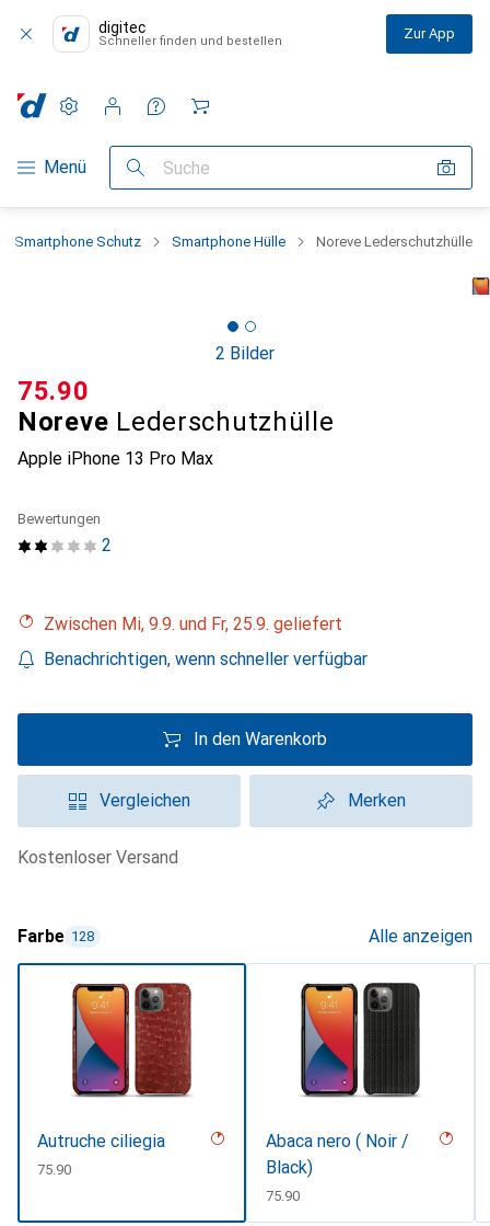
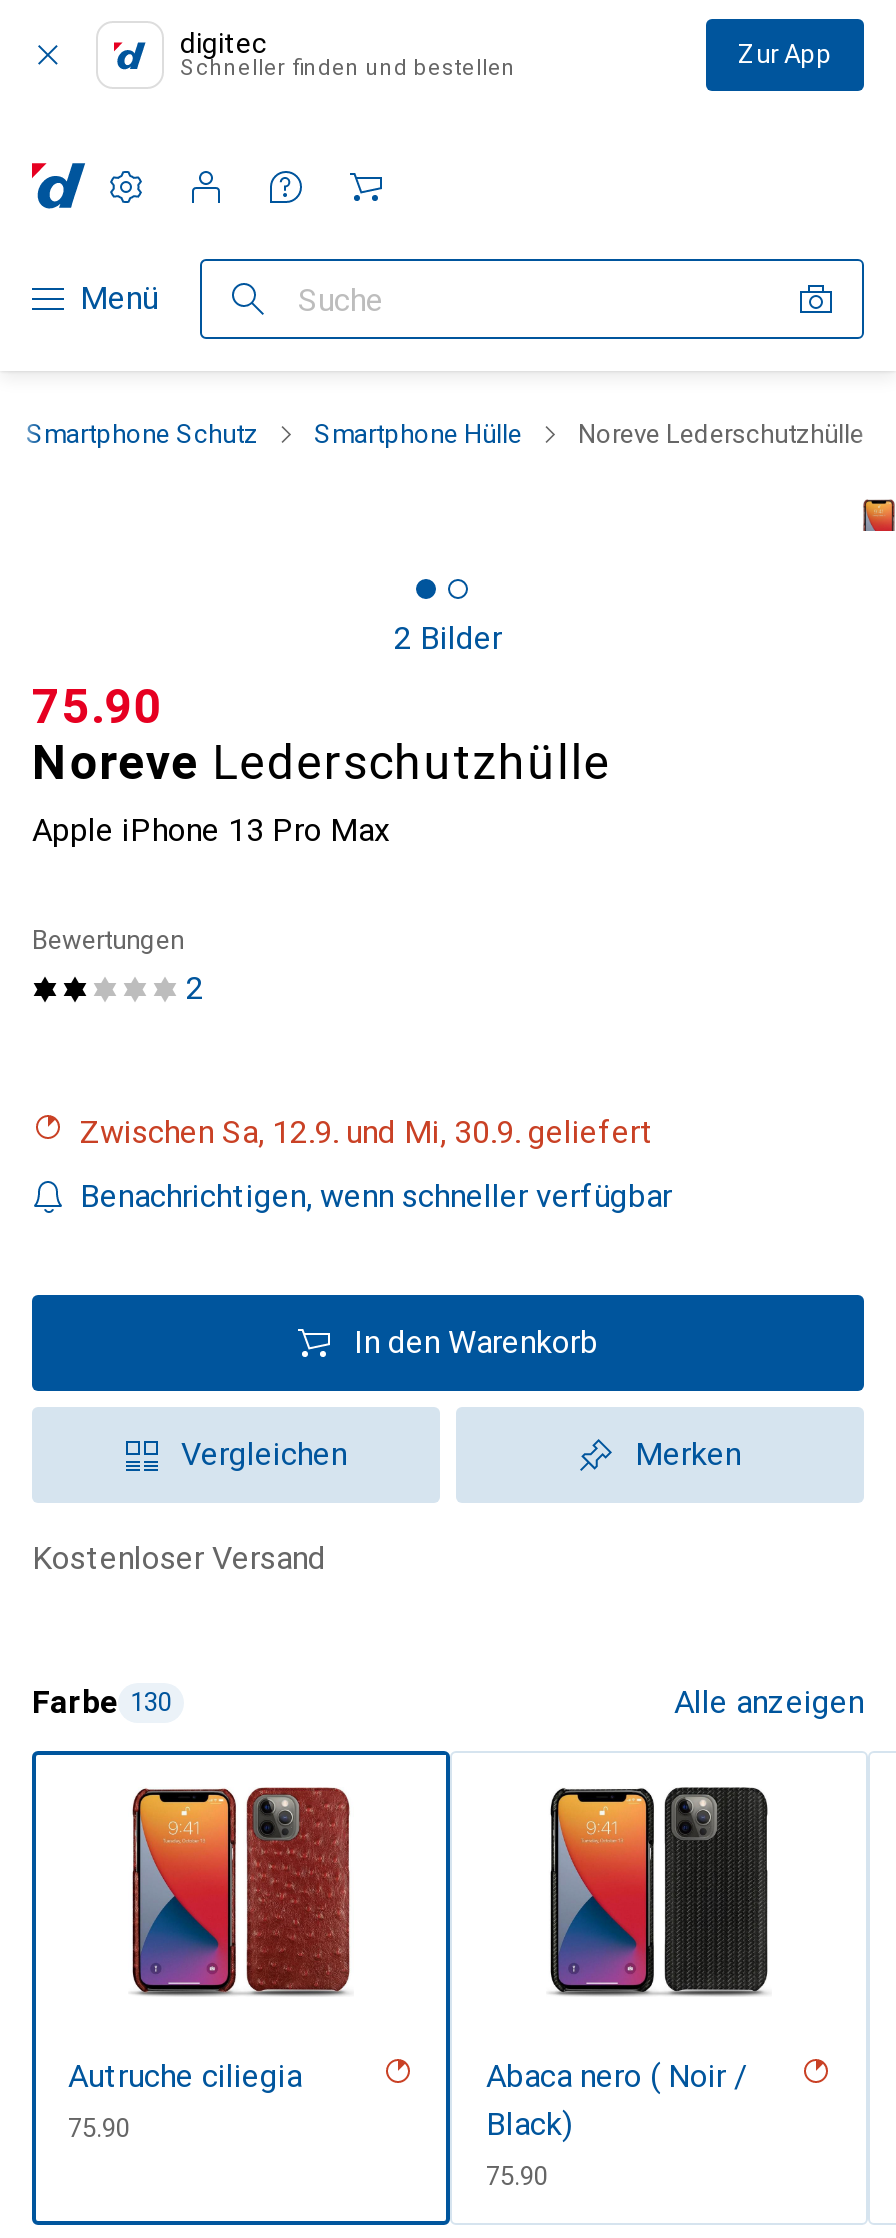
[55,614,342,634] Zwischen Mi, 9.9. und Fr, 25.9. geliefert -> [100,1113,654,1151] Zwischen Sa, 12.9. und Mi, 30.9. geliefert
[17,926,94,947] Farbe 128 -> [32,1683,172,1721] Farbe 130

